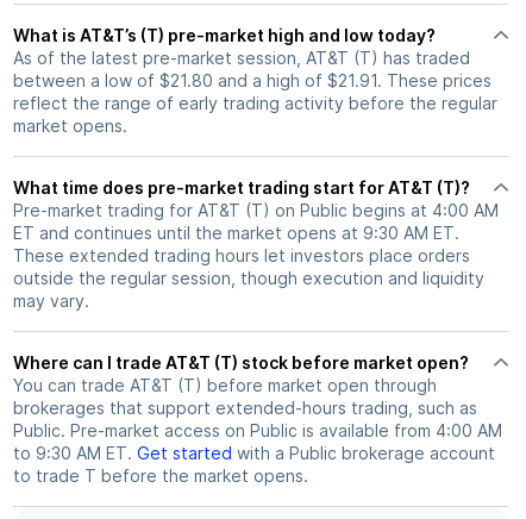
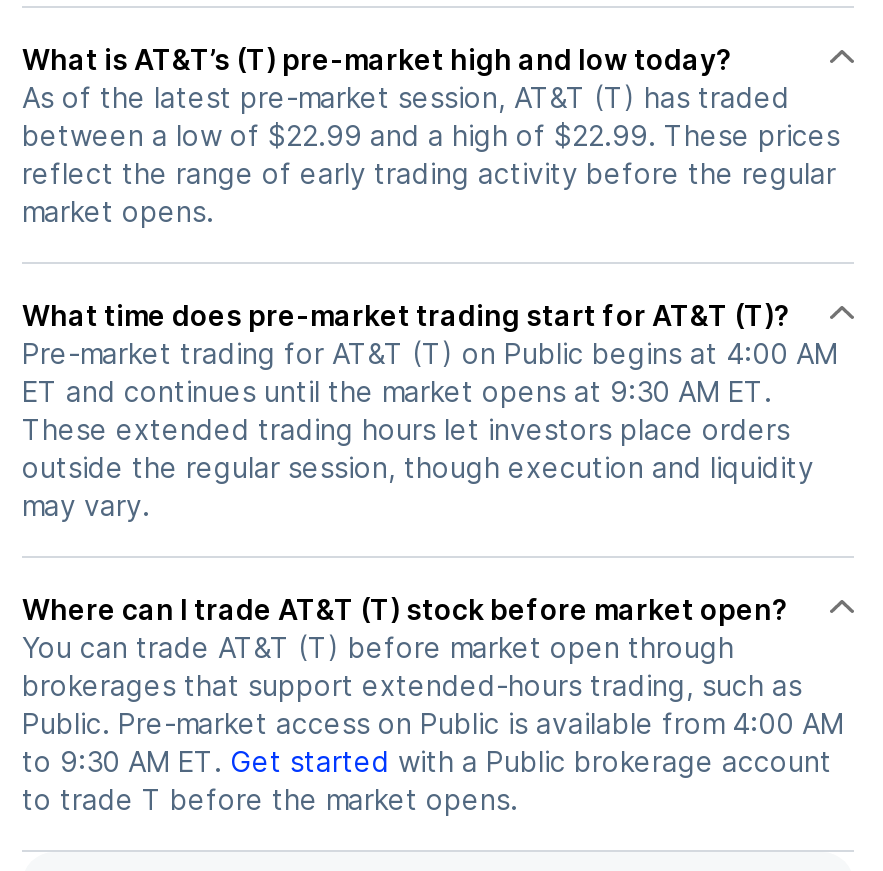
[13,70,491,90] between a low of $21.80 and a high of $21.91. These prices -> [22,117,840,151] between a low of $22.99 and a high of $22.99. These prices

